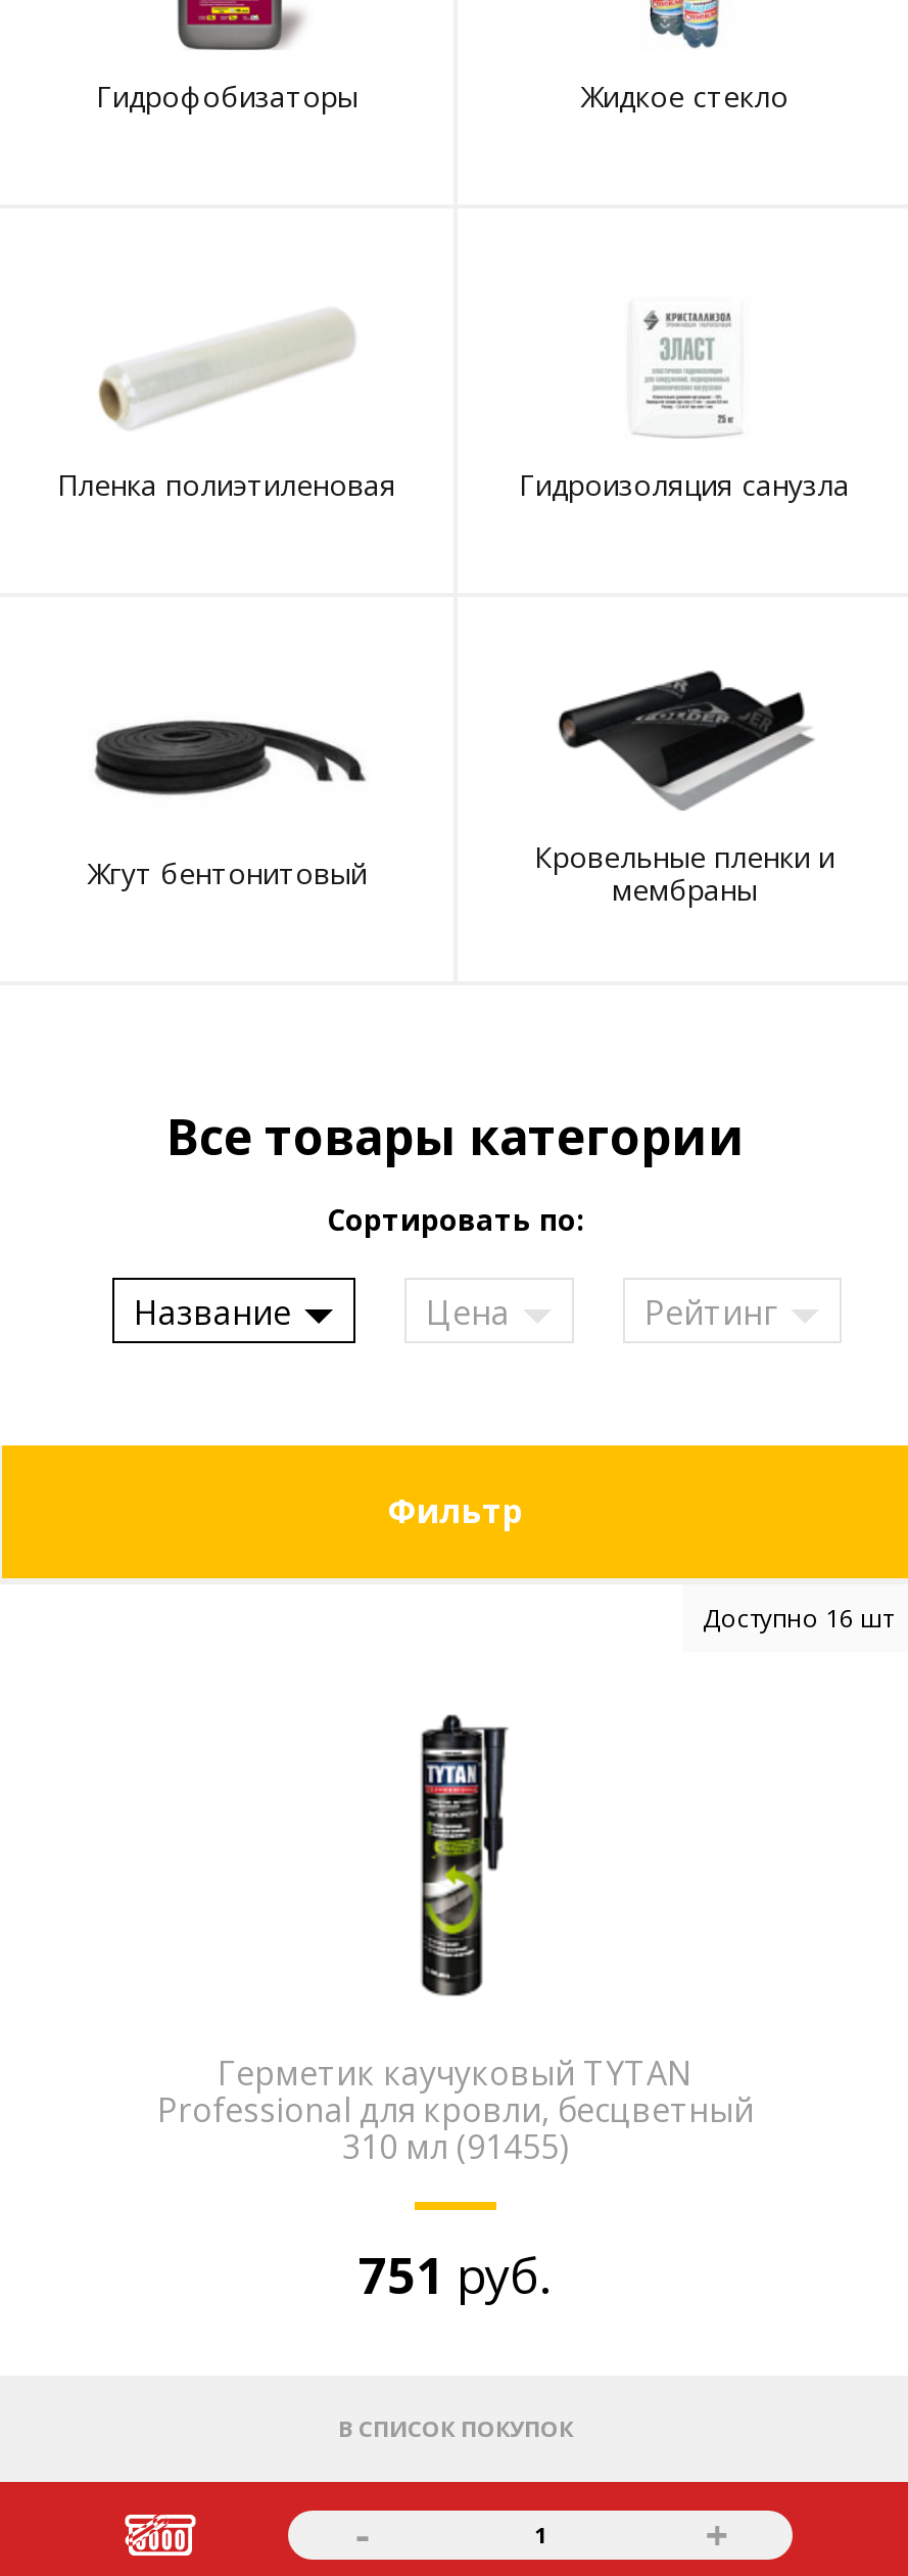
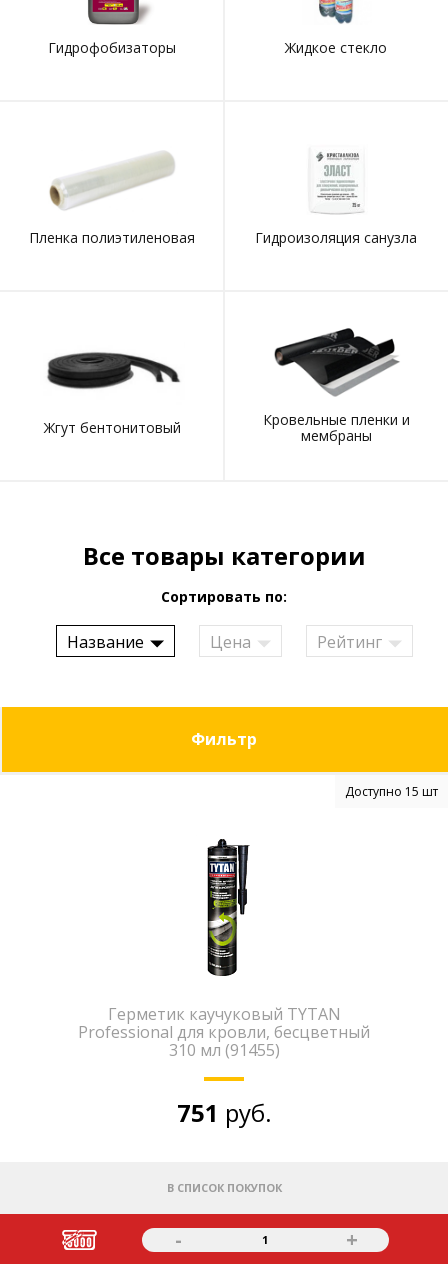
[703,1601,893,1635] Доступно 16 шт -> [345,783,438,800] Доступно 15 шт

